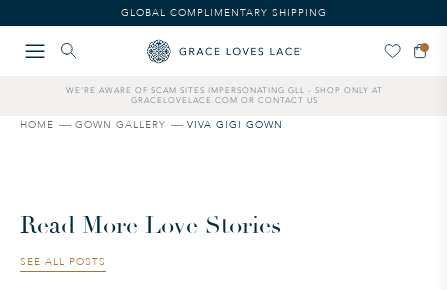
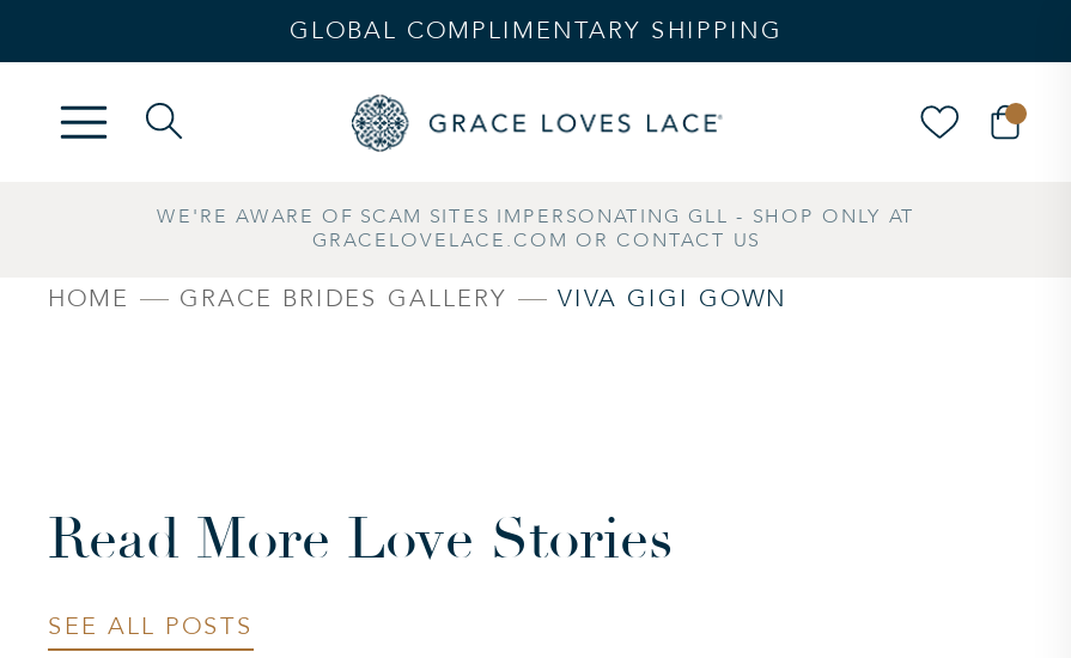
[75,118,166,132] GOWN GALLERY -> [179,282,507,316] GRACE BRIDES GALLERY

